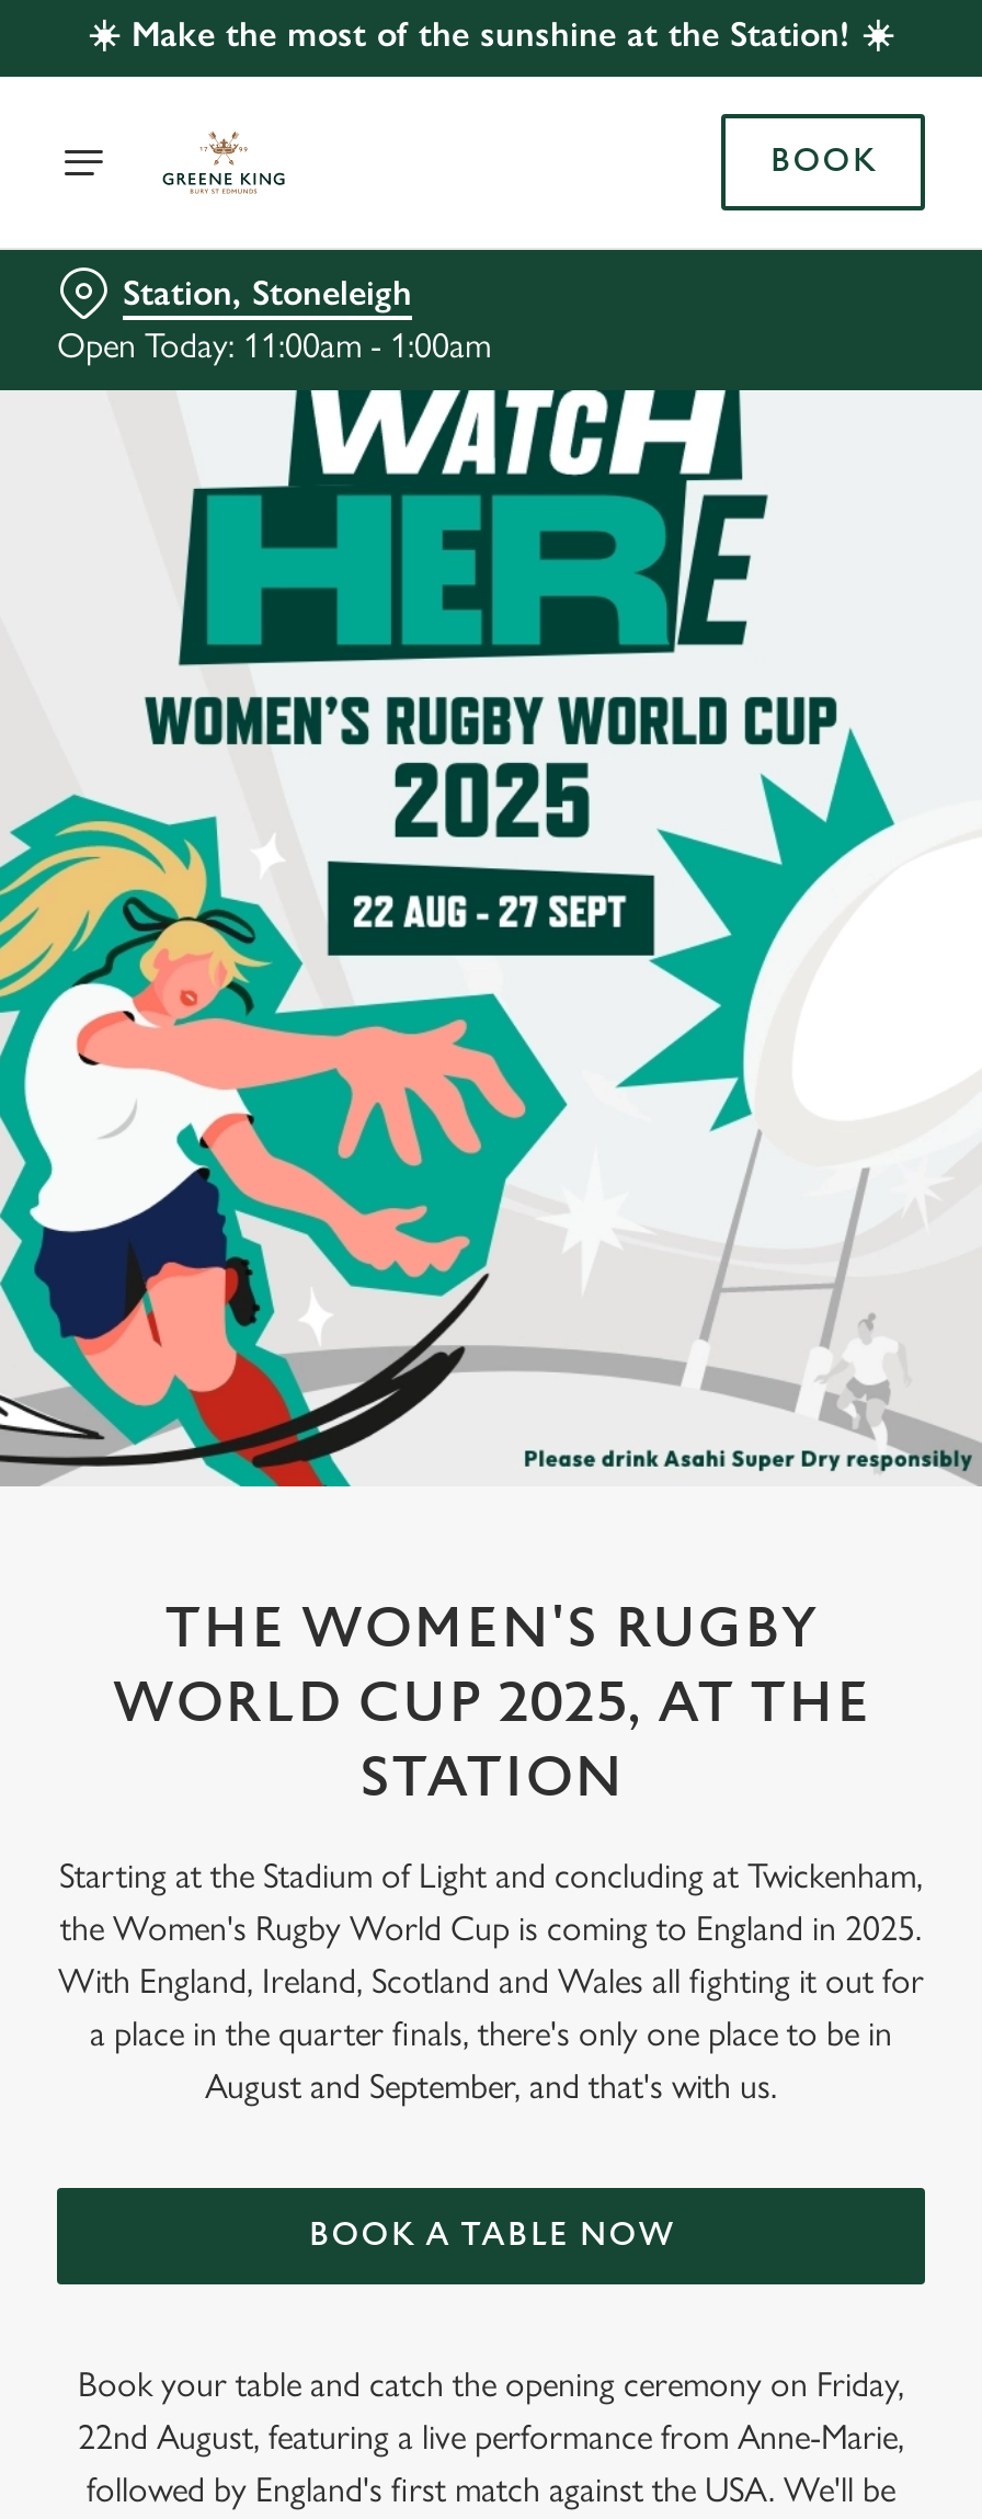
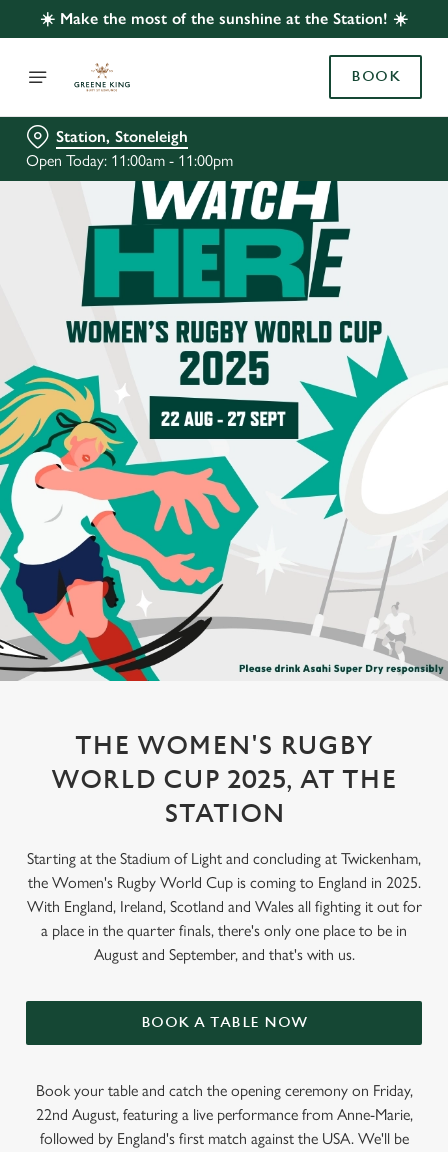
[57,324,491,366] Open Today: 11:00am - 1:00am -> [26,151,233,170] Open Today: 11:00am - 11:00pm

